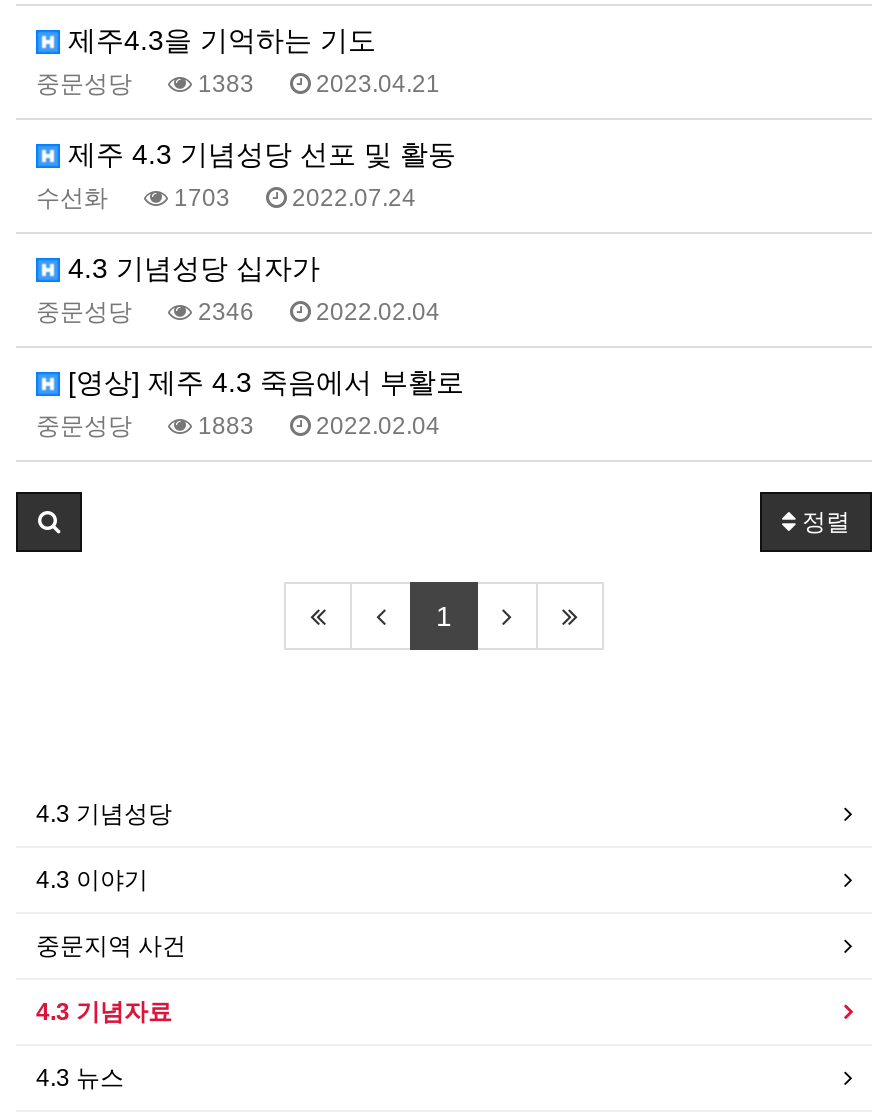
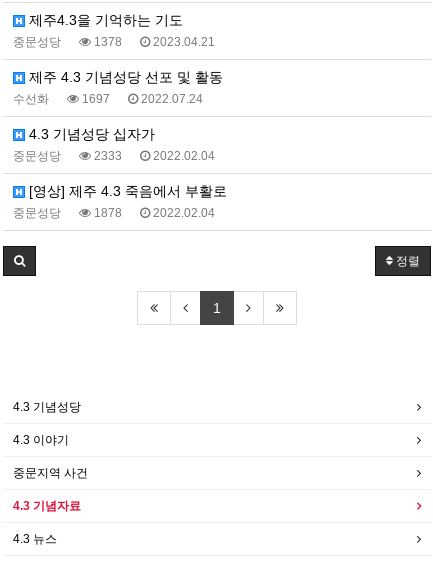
[192,70,440,98] 1383 2023.04.21 -> [91,35,215,49] 1378 2023.04.21
[168,184,416,212] 1703 2022.07.24 -> [79,92,203,106] 1697 2022.07.24
[192,298,440,326] 2346 2022.02.04 -> [91,149,215,163] 2333 2022.02.04
[192,412,440,440] 1883 2022.02.04 -> [91,206,215,220] 1878 2022.02.04

